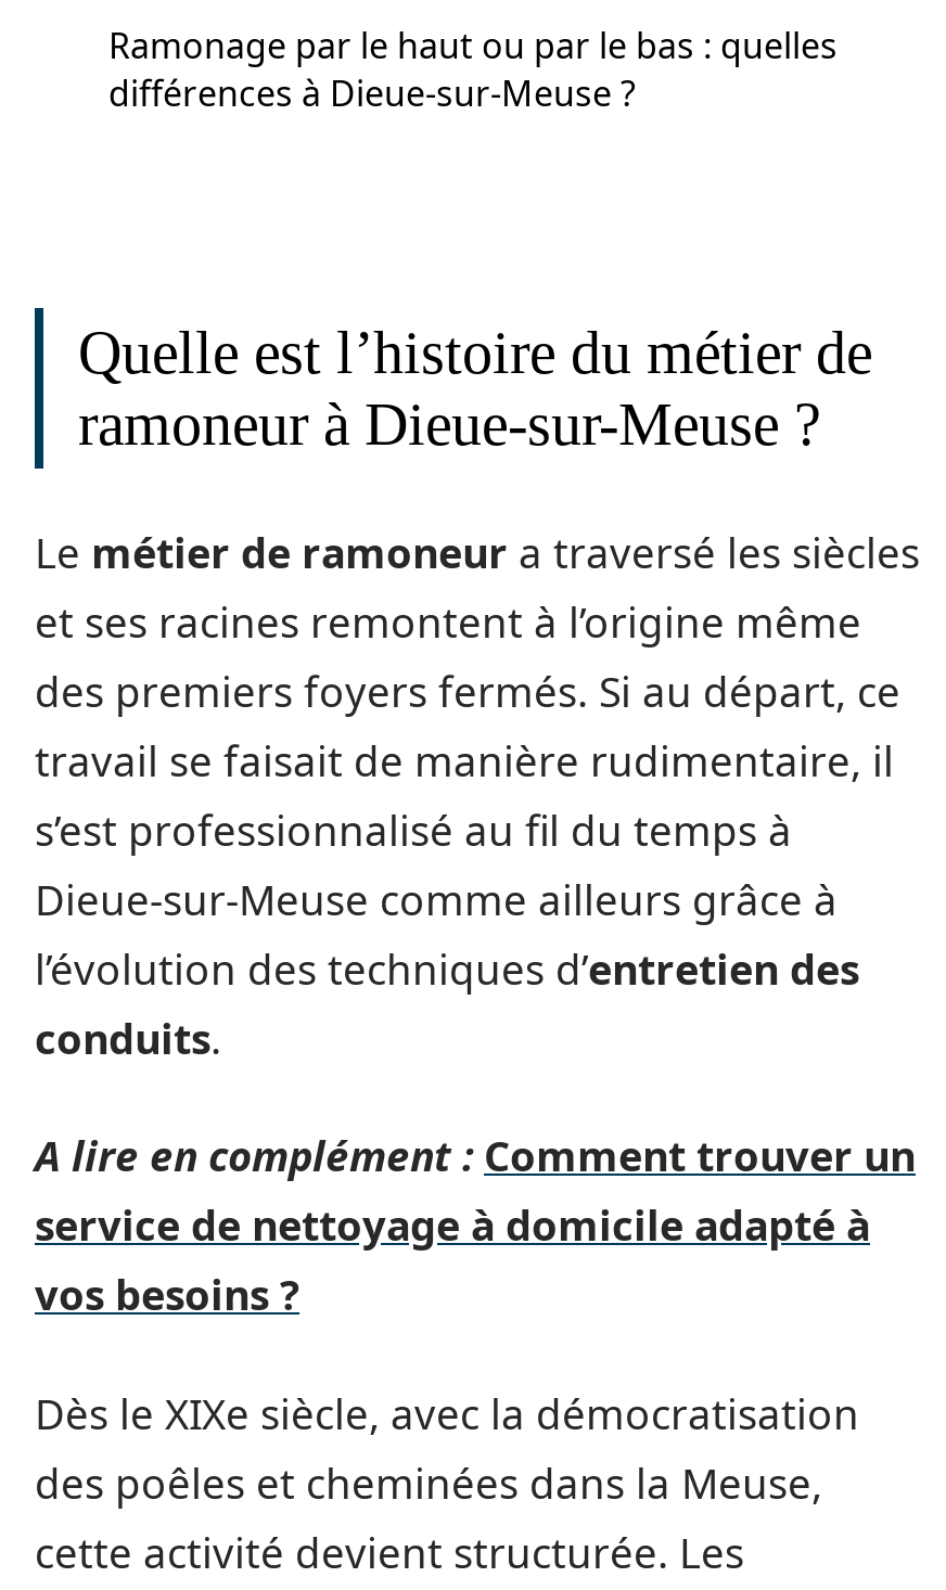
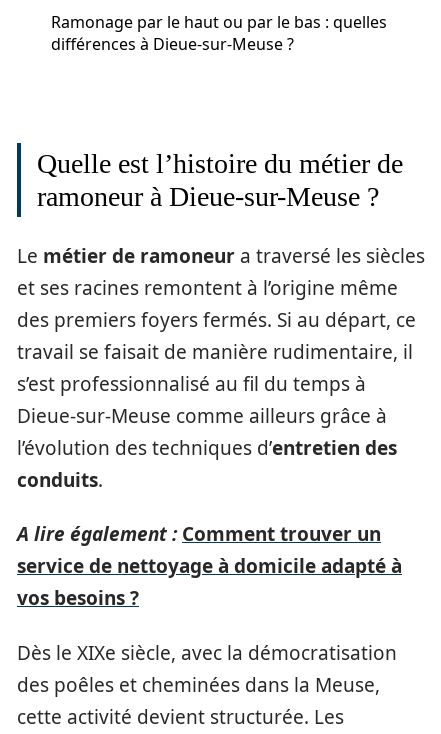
[35,1128,916,1184] A lire en complément : Comment trouver un -> [17,521,381,547] A lire également : Comment trouver un

